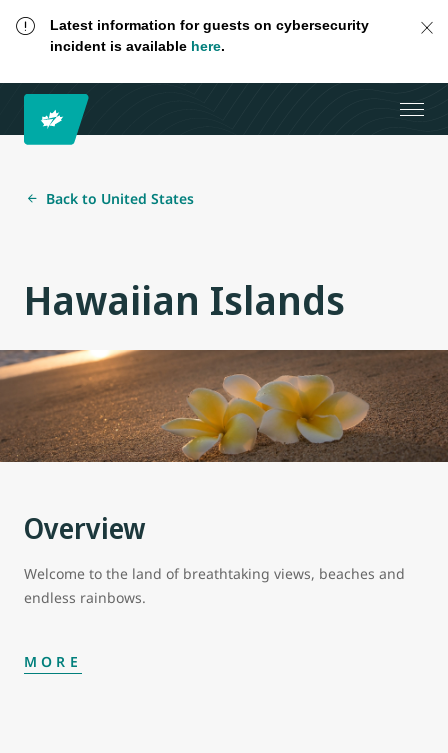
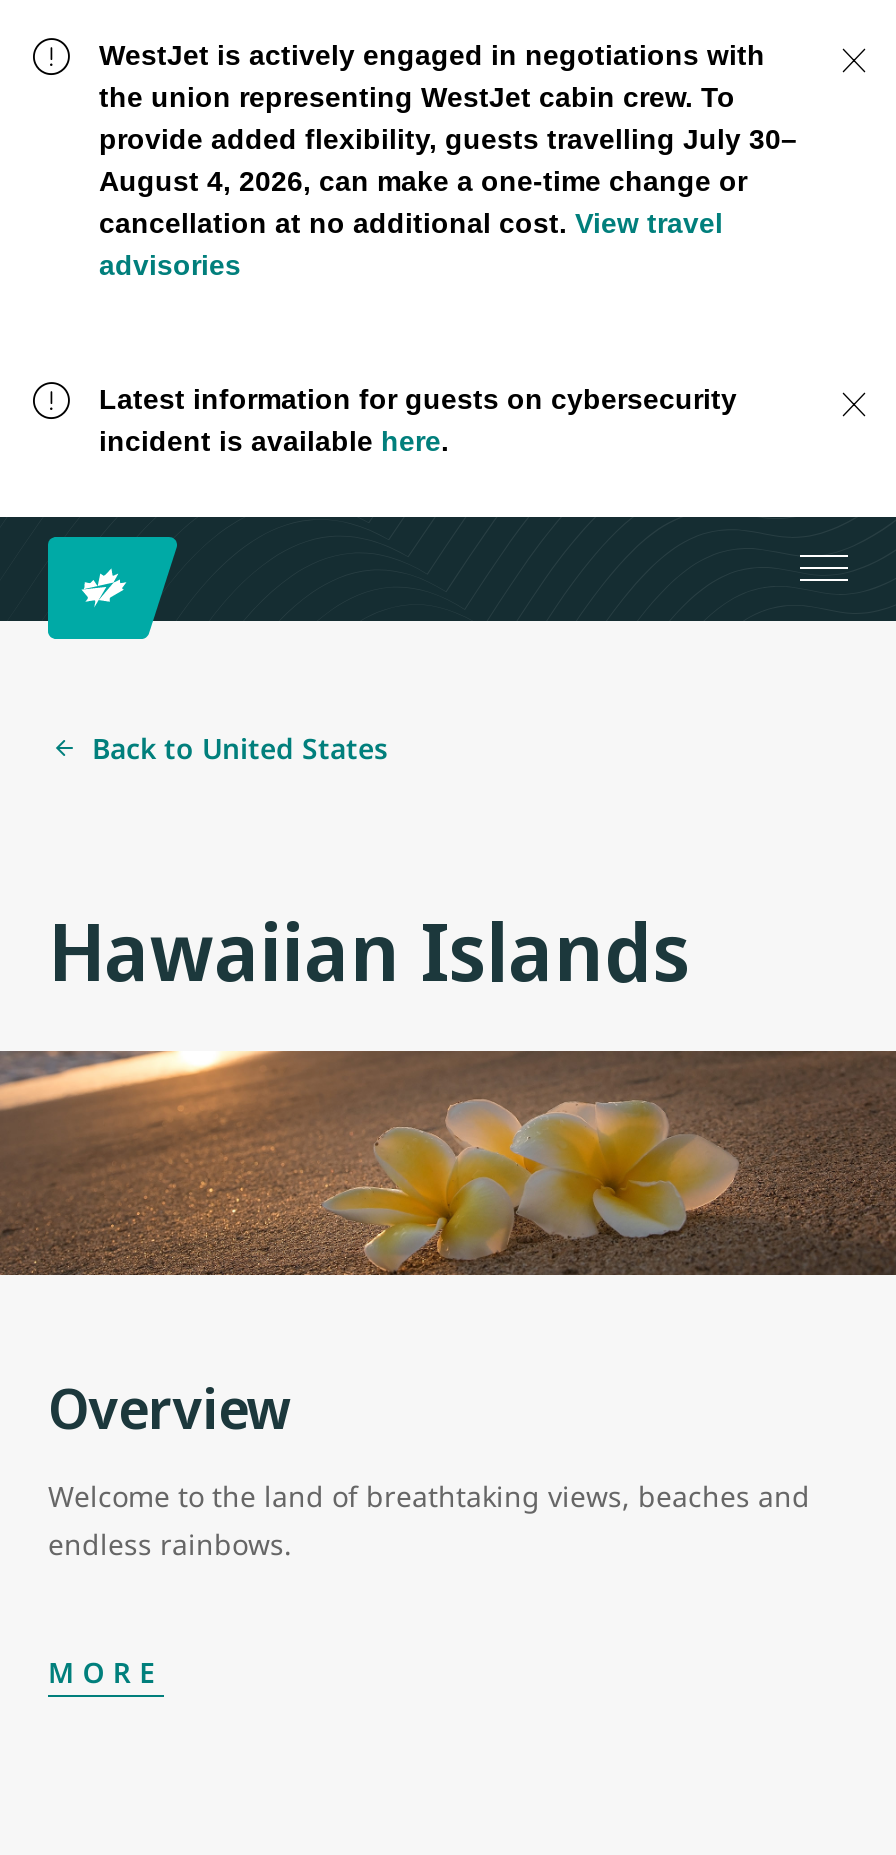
none -> [99,39,797,281] WestJet is actively engaged in negotiations with | the union representing WestJet cabin crew. To | provide added flexibility, guests travelling July 30– | August 4, 2026, can make a one-time change or | cancellation at no additional cost. View travel | advisories

